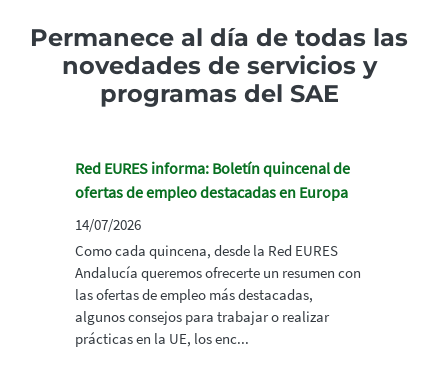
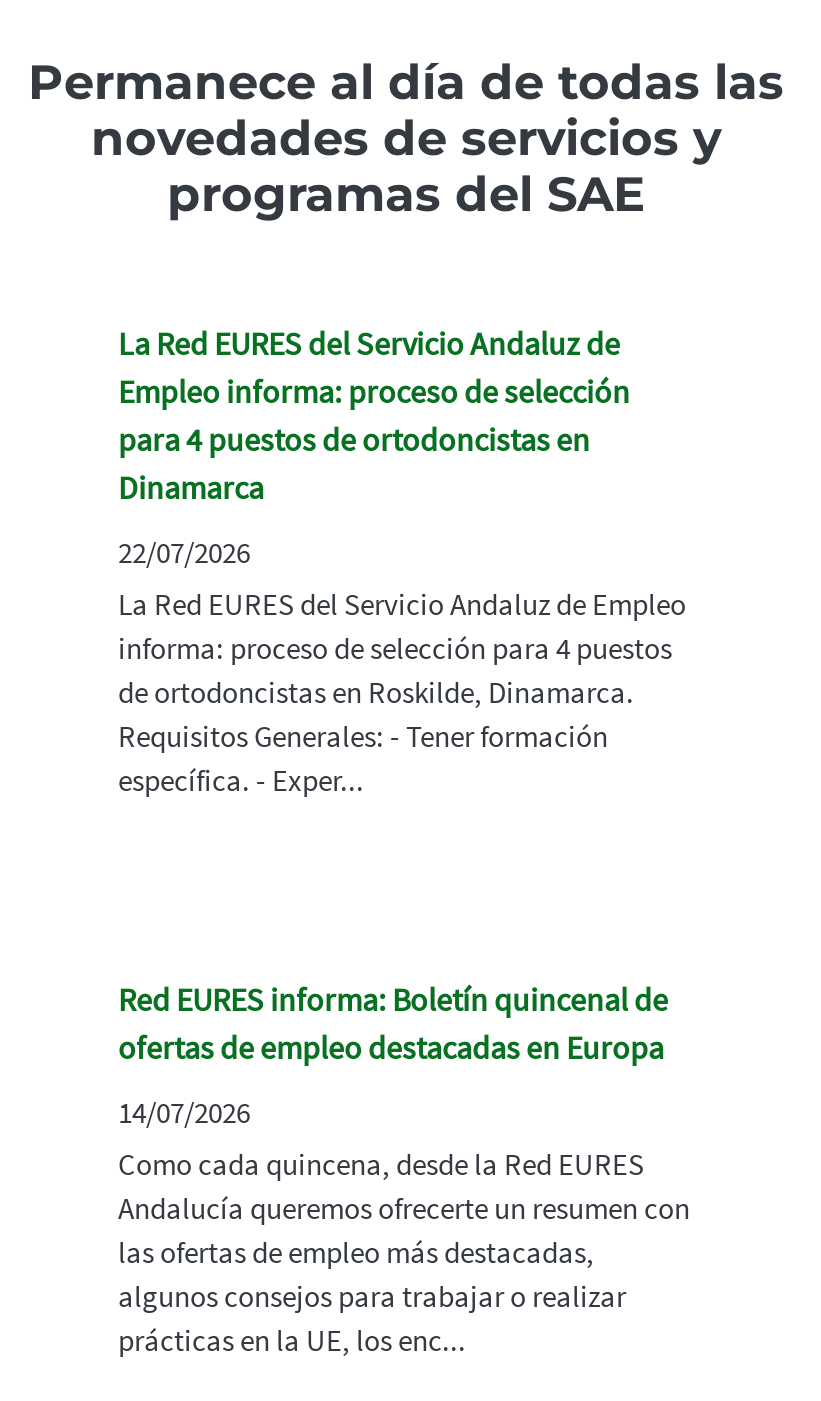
none -> [118,323,686,799] La Red EURES del Servicio Andaluz de | Empleo informa: proceso de selección | para 4 puestos de ortodoncistas en | Dinamarca | 22/07/2026 | La Red EURES del Servicio Andaluz de Empleo | informa: proceso de selección para 4 puestos | de ortodoncistas en Roskilde, Dinamarca. | Requisitos Generales: - Tener formación | específica. - Exper...

